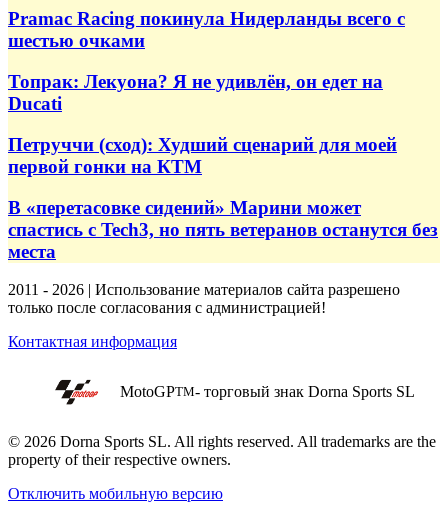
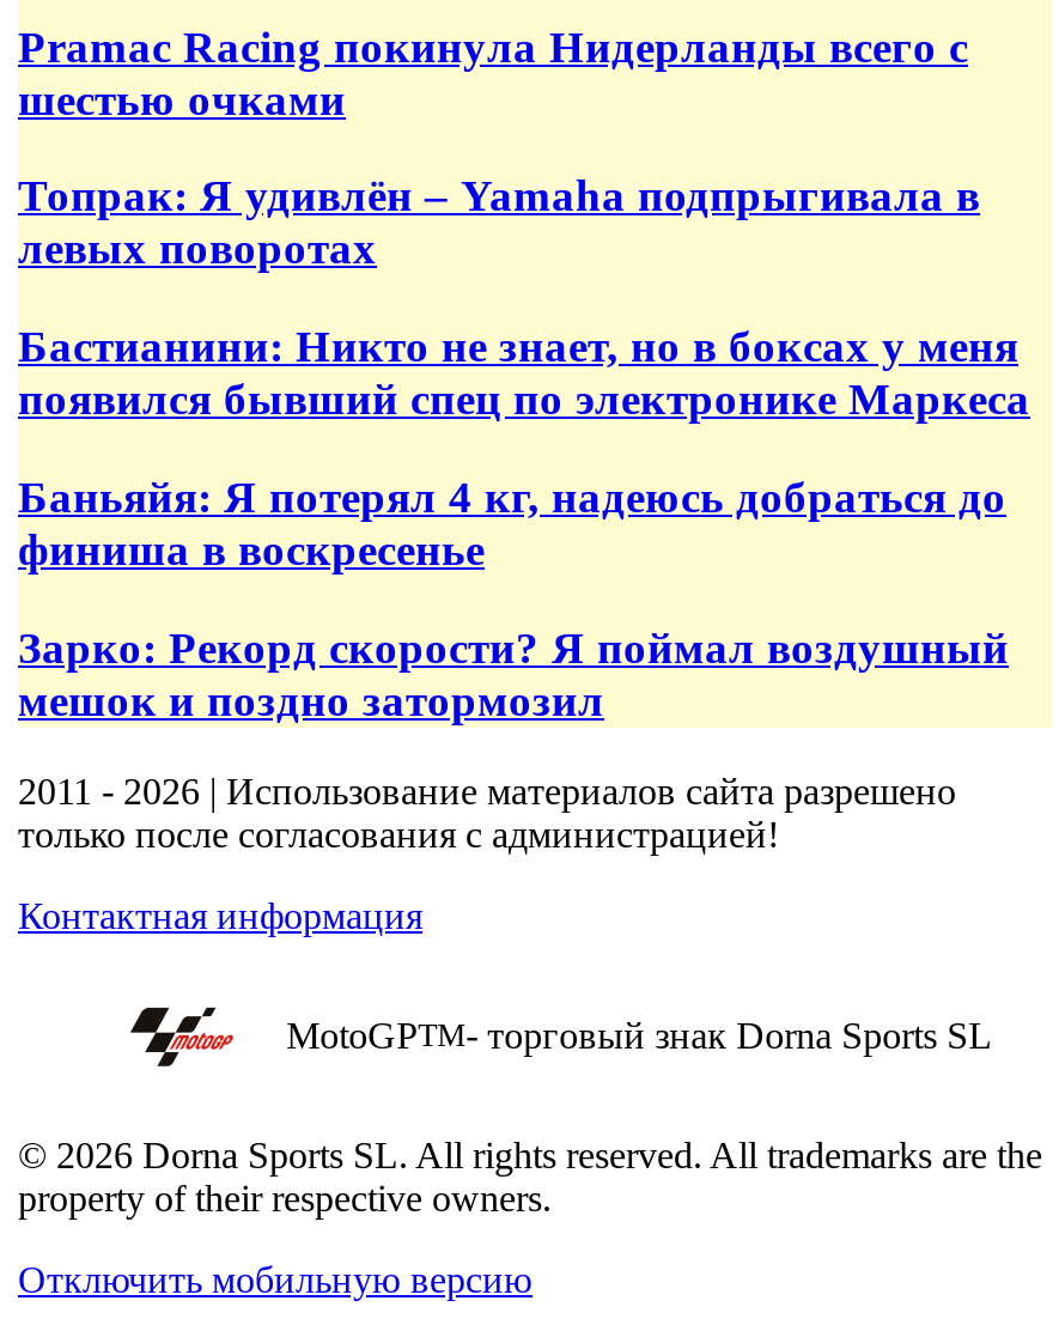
[8,71,438,262] Топрак: Лекуона? Я не удивлён, он едет на | Ducati | Петруччи (сход): Худший сценарий для моей | первой гонки на КТМ | В «перетасовке сидений» Марини может | спастись с Tech3, но пять ветеранов останутся без | места -> [18,171,1030,725] Топрак: Я удивлён – Yamaha подпрыгивала в | левых поворотах | Бастианини: Никто не знает, но в боксах у меня | появился бывший спец по электронике Маркеса | Баньяйя: Я потерял 4 кг, надеюсь добраться до | финиша в воскресенье | Зарко: Рекорд скорости? Я поймал воздушный | мешок и поздно затормозил

